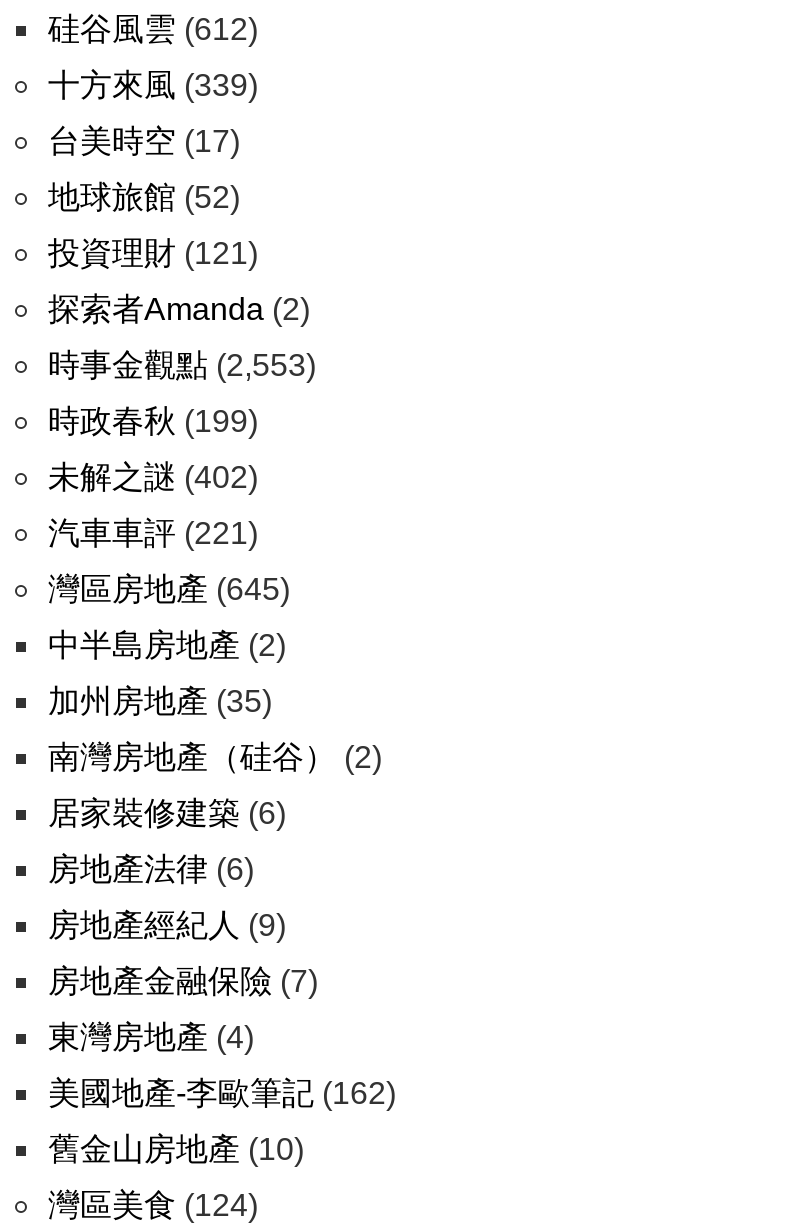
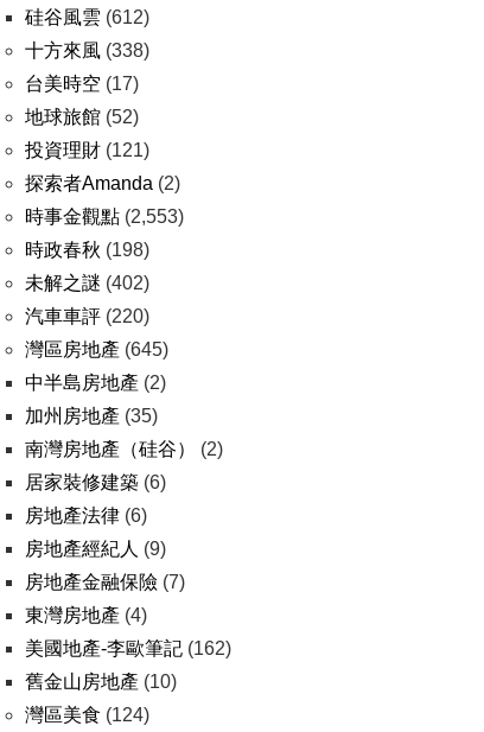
[48,68,258,102] 十方來風(339) -> [25,40,149,61] 十方來風(338)
[48,404,258,438] 時政春秋(199) -> [25,240,149,260] 時政春秋(198)
[48,516,258,550] 汽車車評(221) -> [25,306,149,326] 汽車車評(220)

